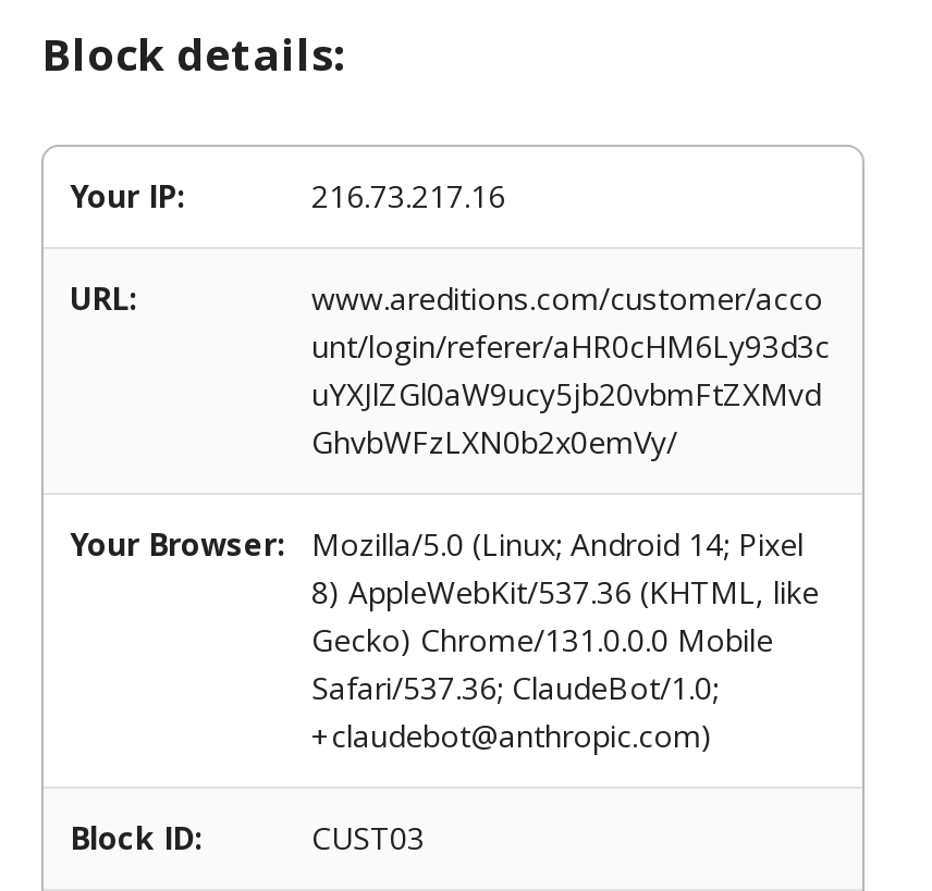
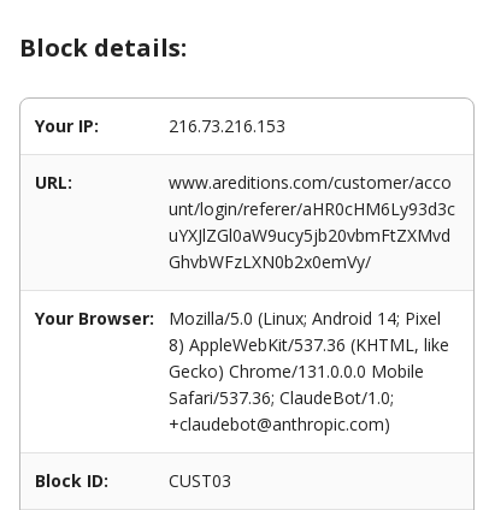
[311,175,505,216] 216.73.217.16 -> [169,114,285,137] 216.73.216.153

